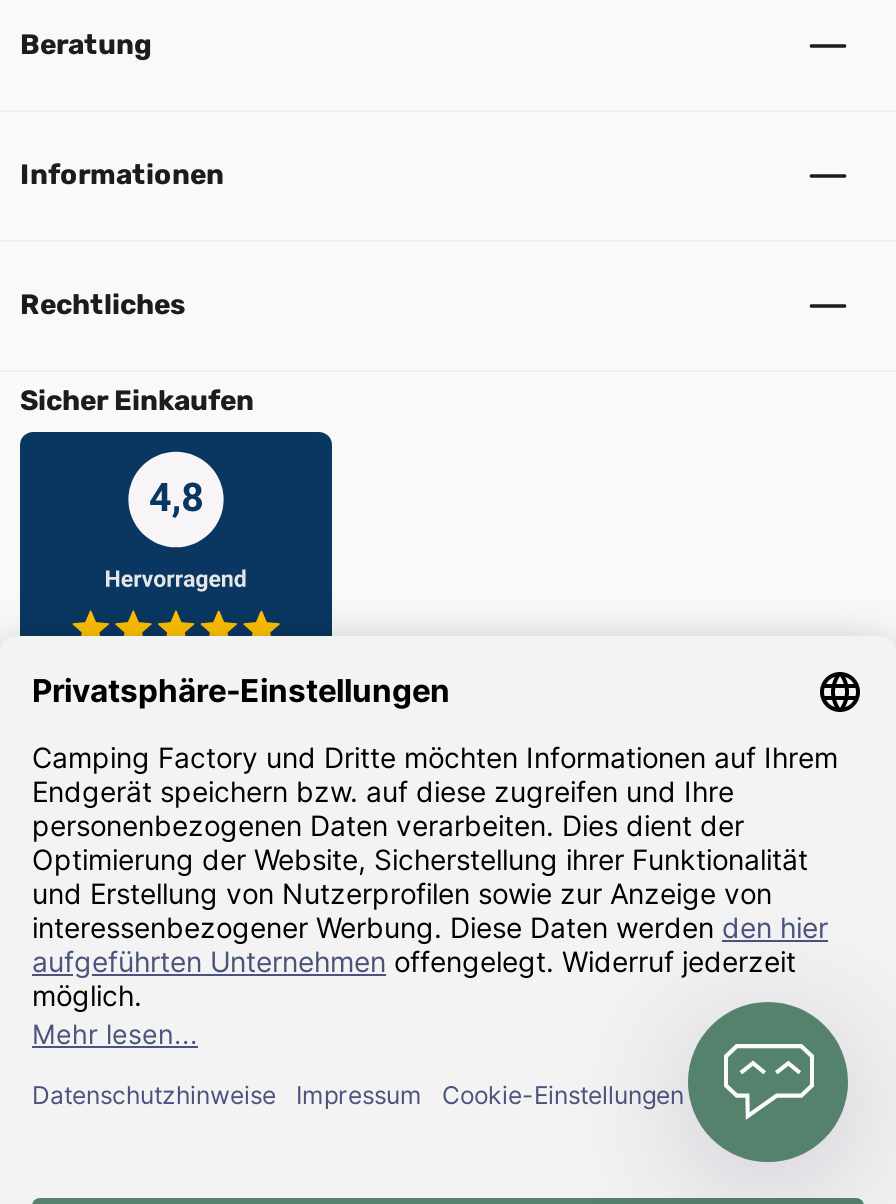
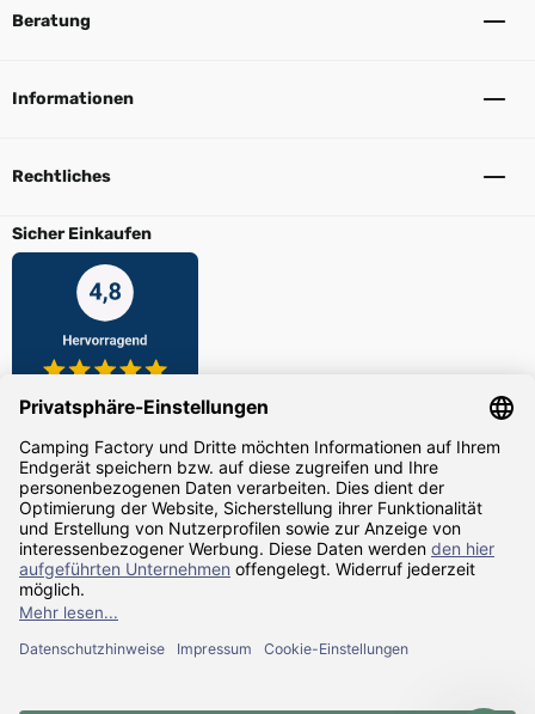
[686,1000,850,1164] [image] -> none

